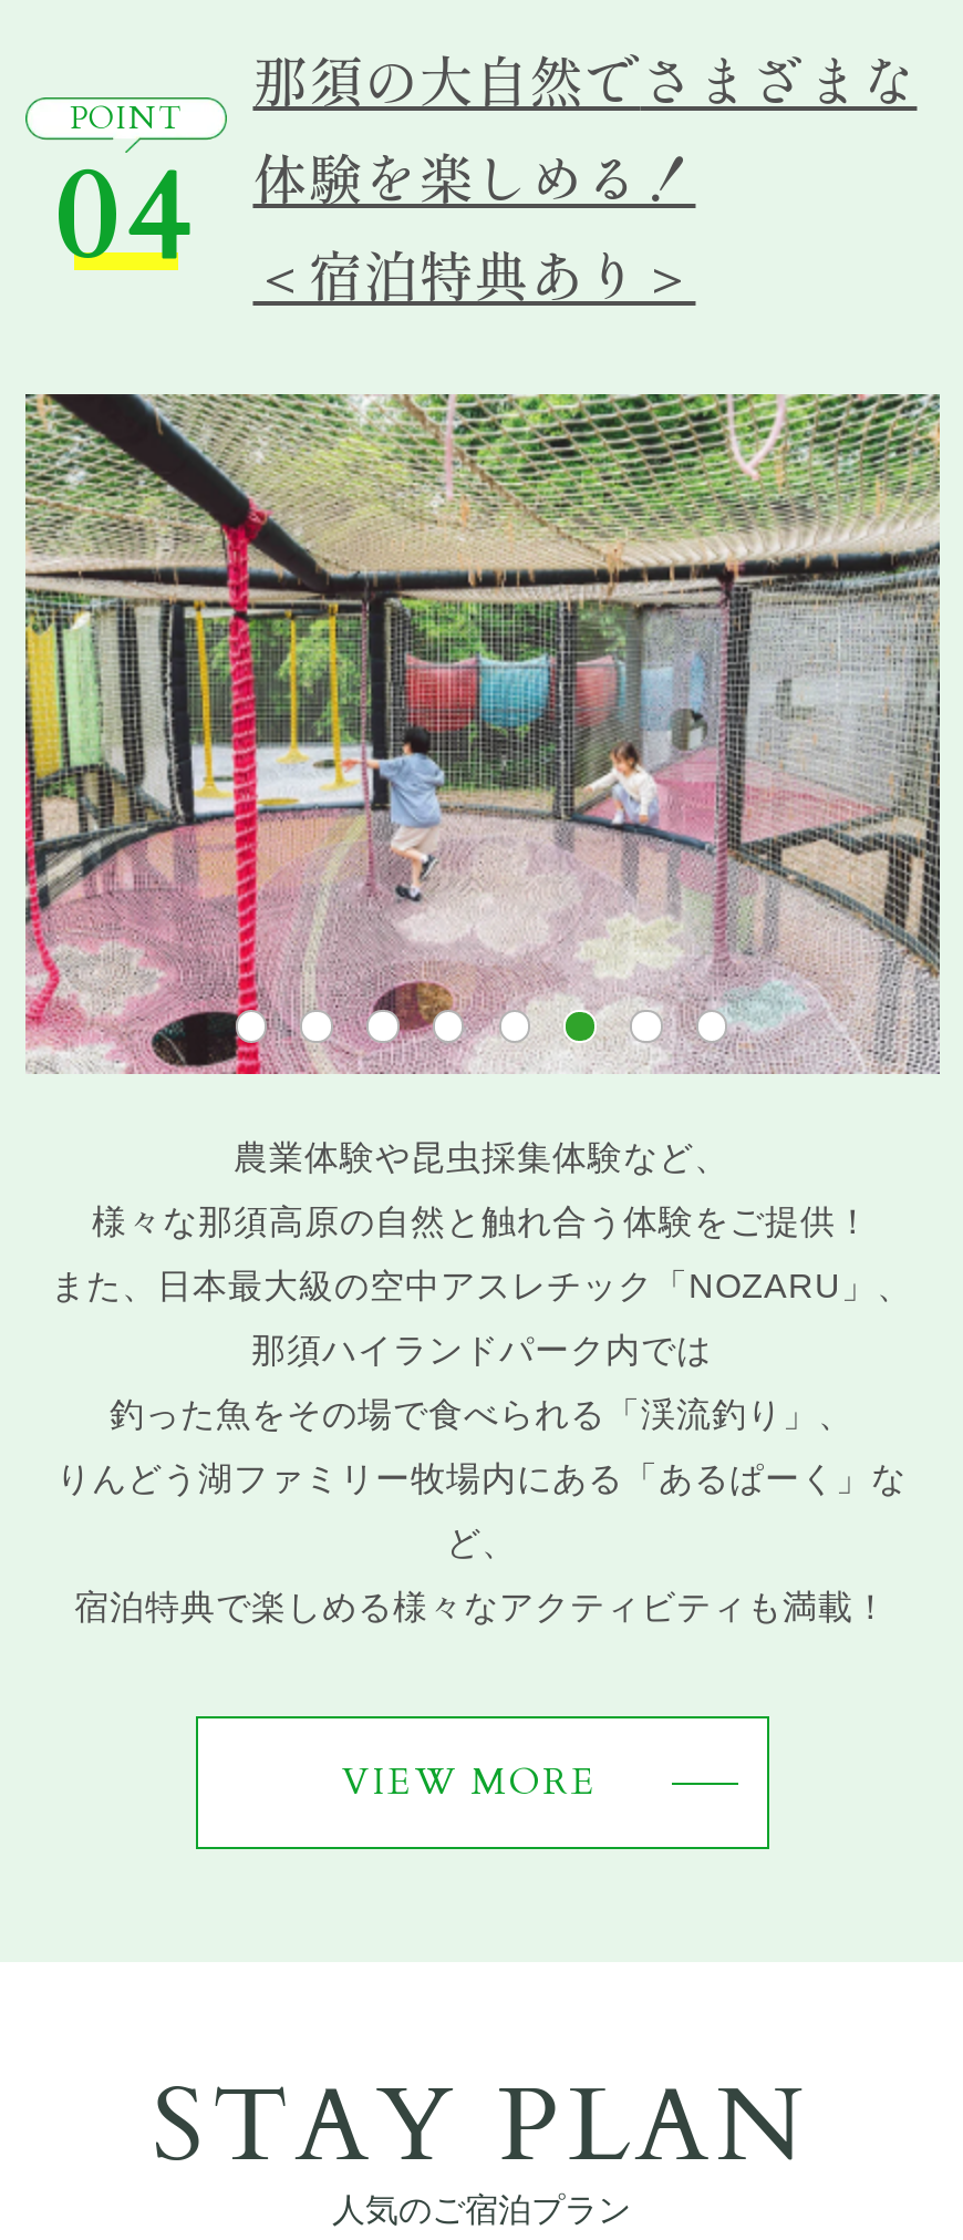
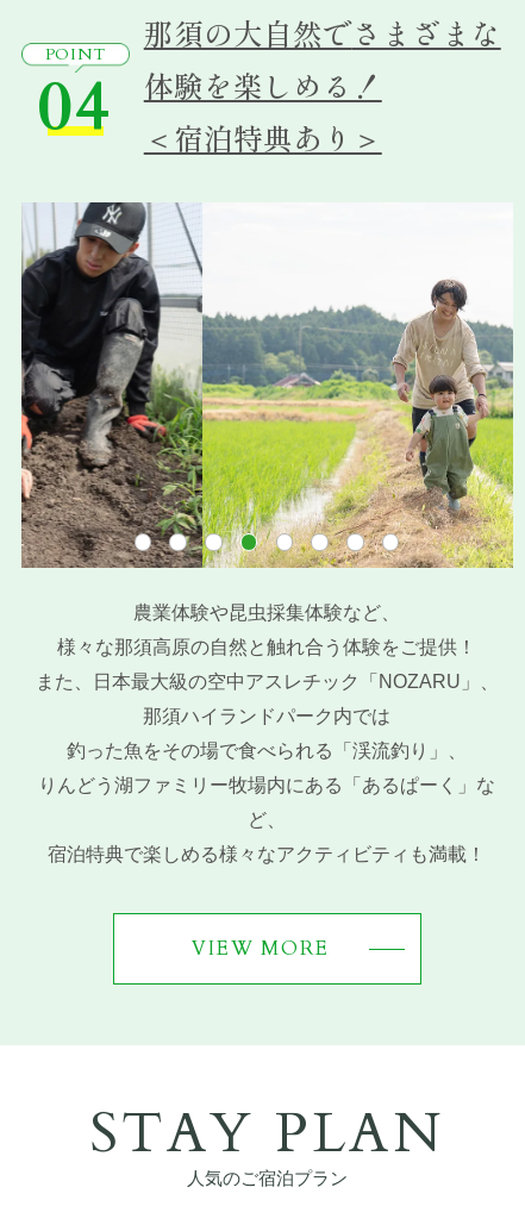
[23,392,942,1076] [image] -> [20,202,514,569] [image]

